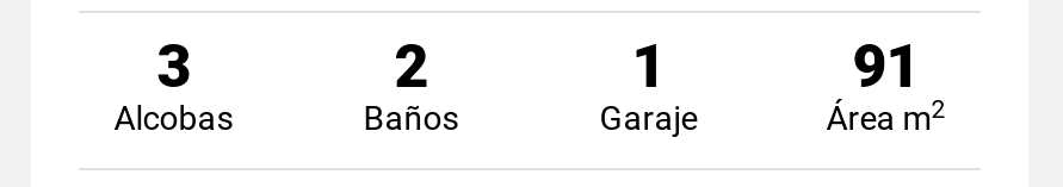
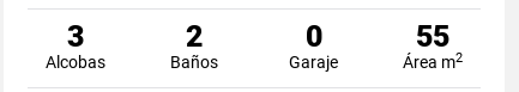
[632,32,665,101] 1 -> [305,19,322,54] 0
[852,32,919,101] 91 -> [416,19,450,54] 55

